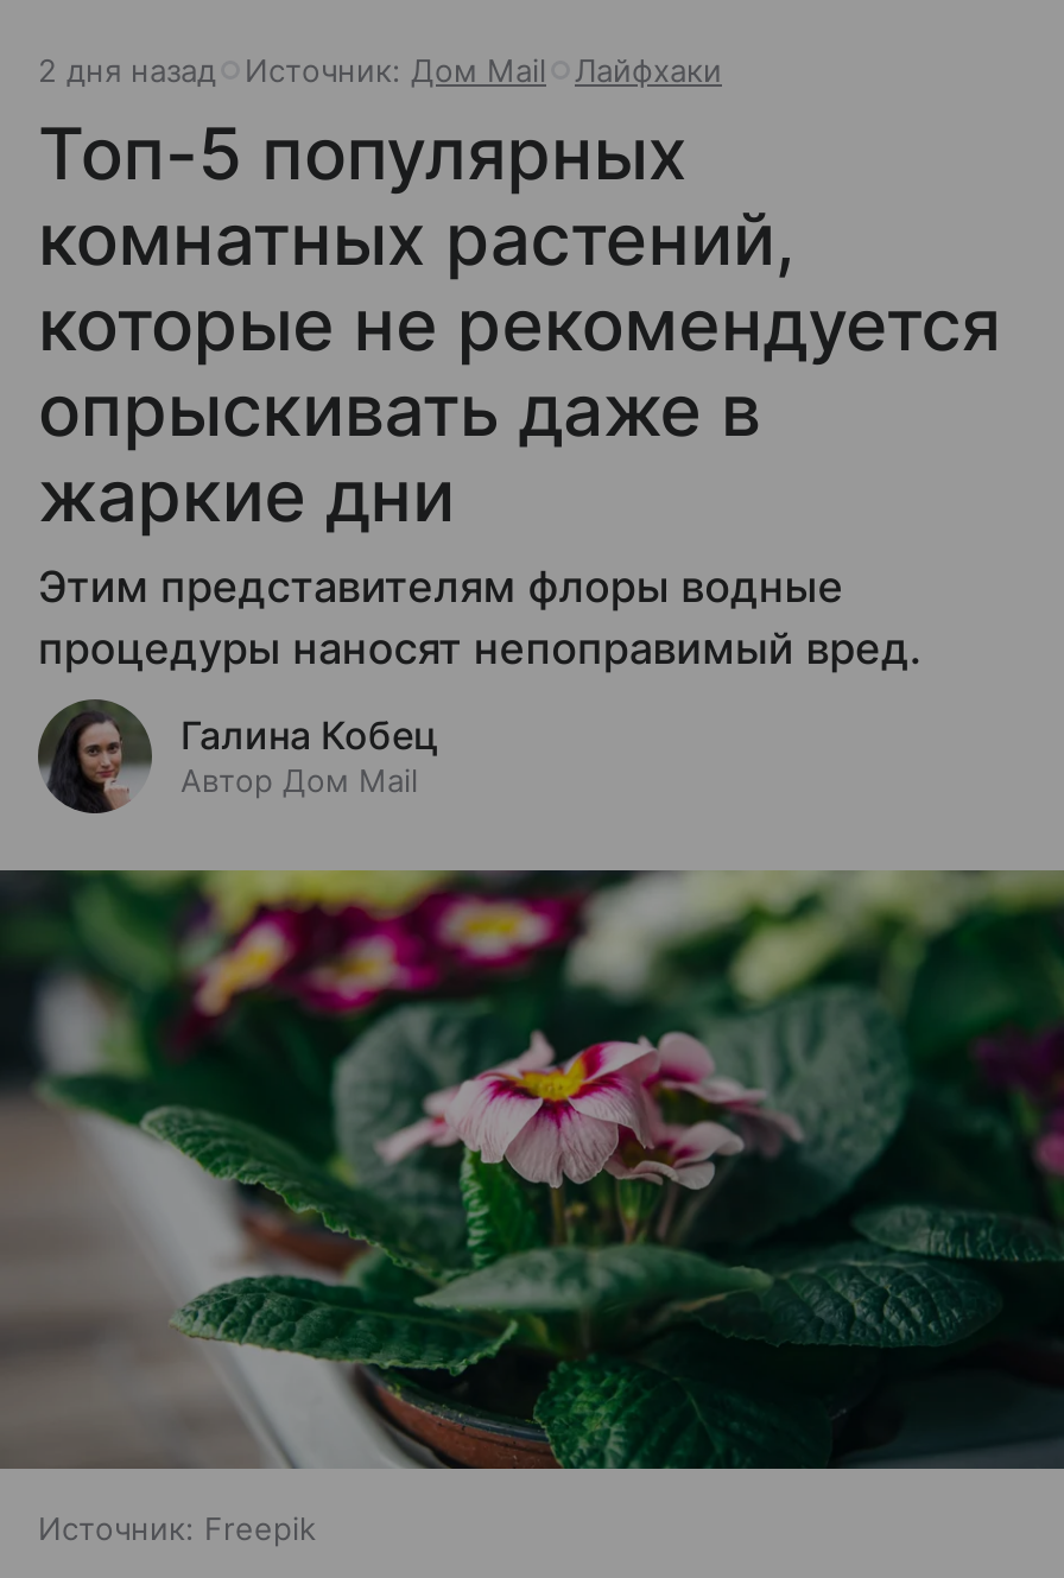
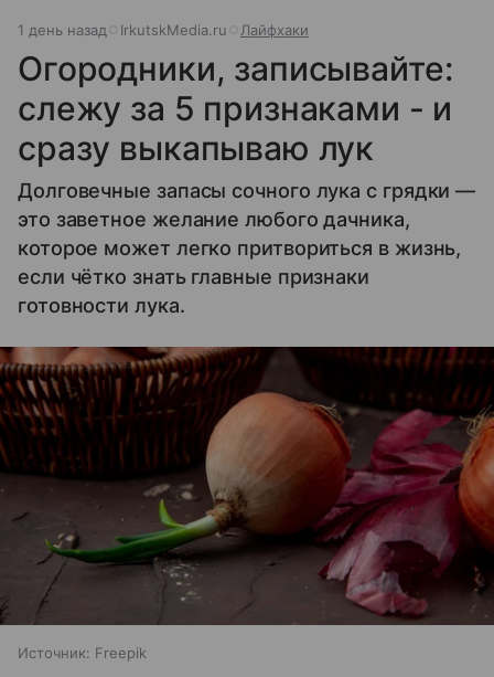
[38,51,546,89] 2 дня назад | Источник: Дом Mail -> [18,21,227,39] 1 день назад | IrkutskMedia.ru
[38,110,1001,799] Топ-5 популярных | комнатных растений, | которые не рекомендуется | опрыскивать даже в | жаркие дни | Этим представителям флоры водные | процедуры наносят непоправимый вред. | Галина Кобец | Автор Дом Mail -> [18,48,475,317] Огородники, записывайте: | слежу за 5 признаками - и | сразу выкапываю лук | Долговечные запасы сочного лука с грядки — | это заветное желание любого дачника, | которое может легко притвориться в жизнь, | если чётко знать главные признаки | готовности лука.
[7,868,1057,1471] [image] -> [3,346,491,626] [image]

